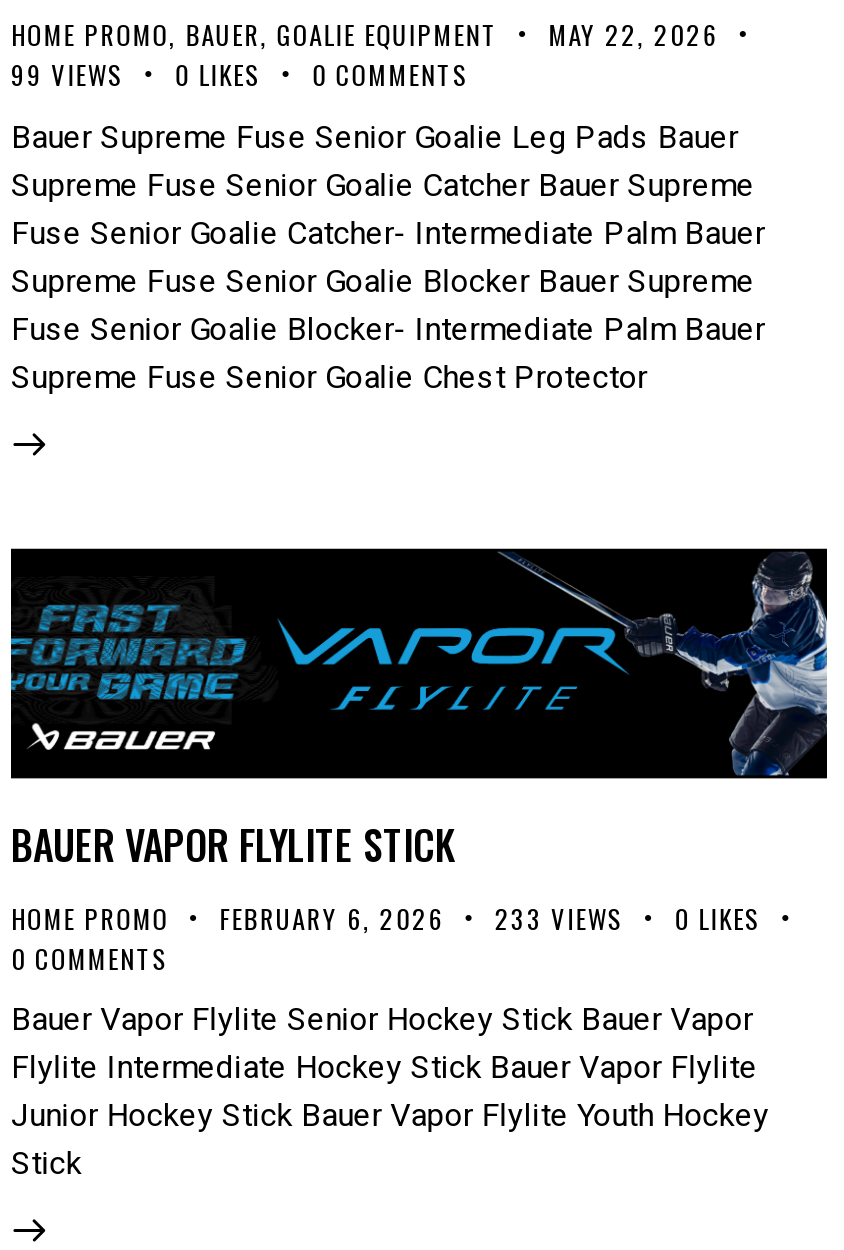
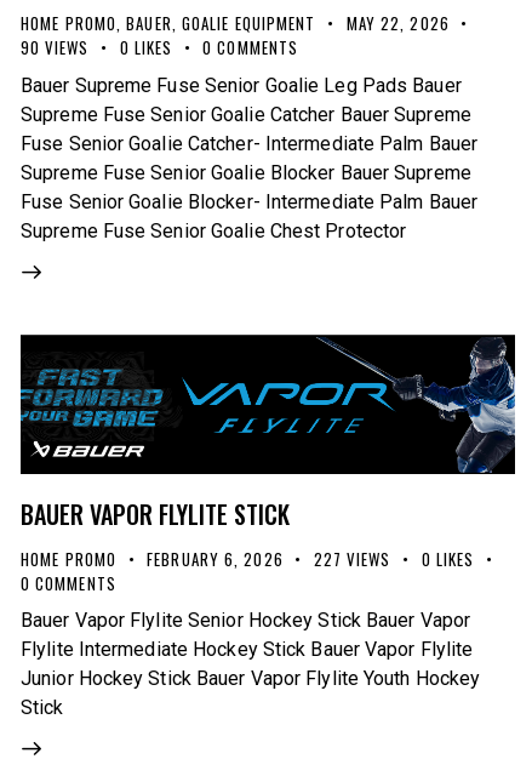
[11,53,469,93] 99 VIEWS 0 LIKES 0 COMMENTS -> [21,35,298,59] 90 VIEWS 0 LIKES 0 COMMENTS
[11,897,761,937] HOME PROMO FEBRUARY 6, 2026 233 VIEWS 0 LIKES -> [21,546,474,570] HOME PROMO FEBRUARY 6, 2026 227 VIEWS 0 LIKES

